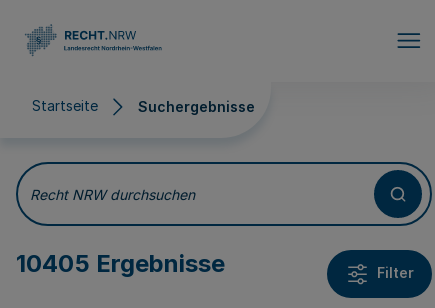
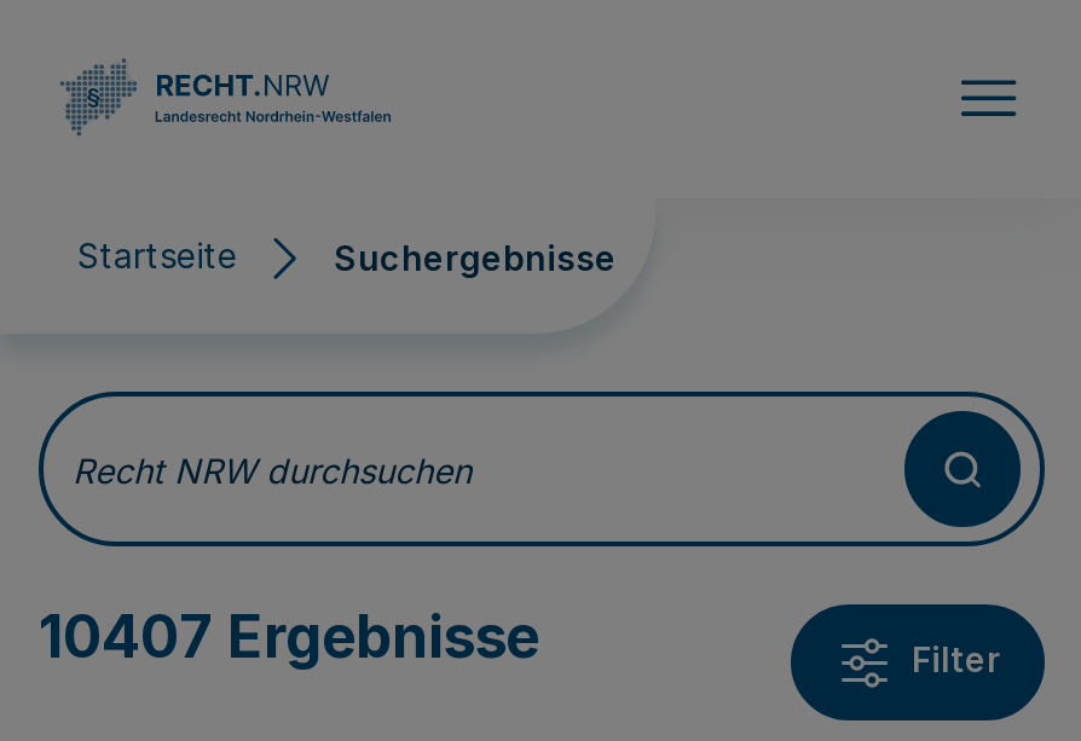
[16,249,225,278] 10405 Ergebnisse -> [39,602,539,672] 10407 Ergebnisse

